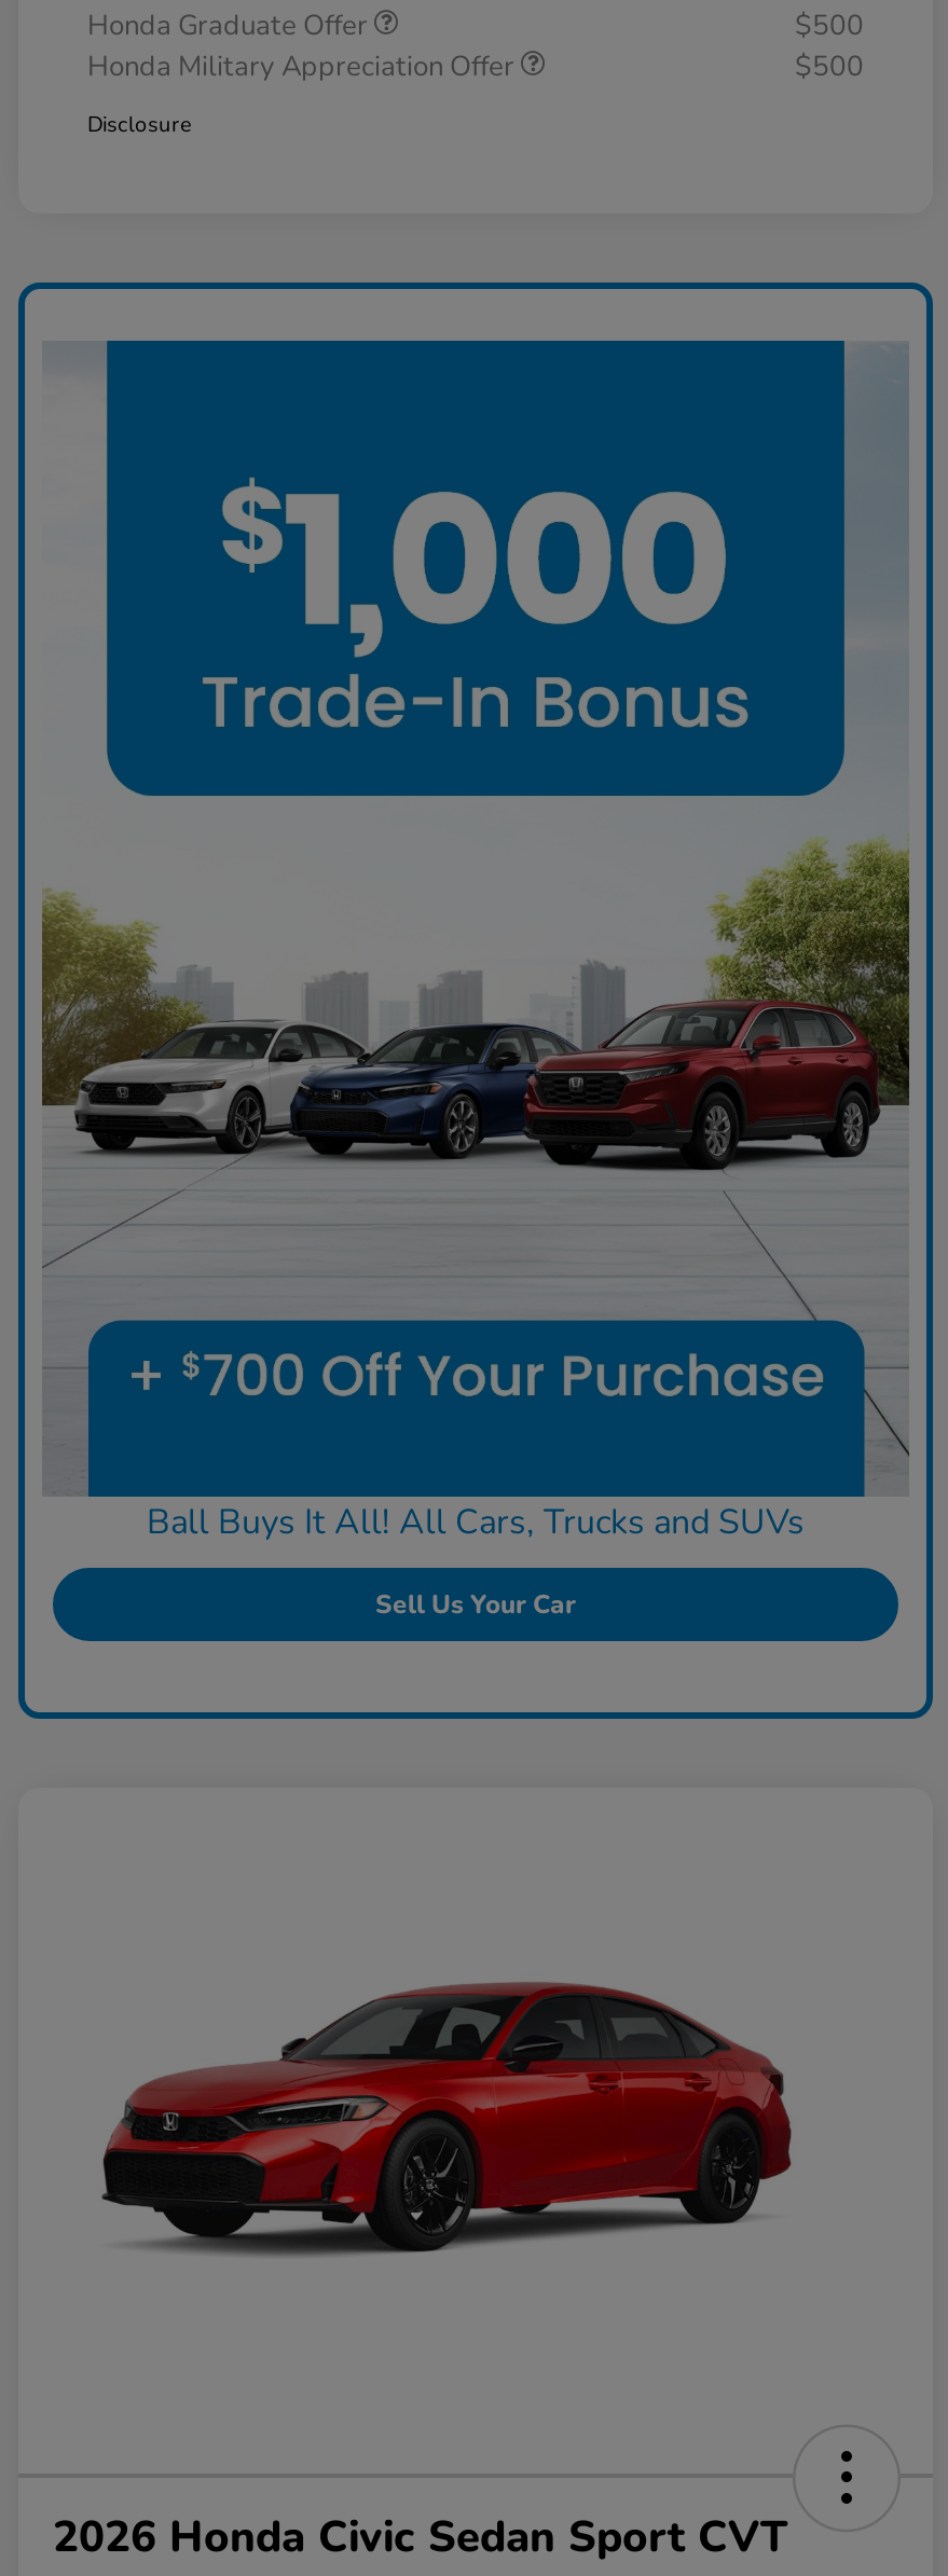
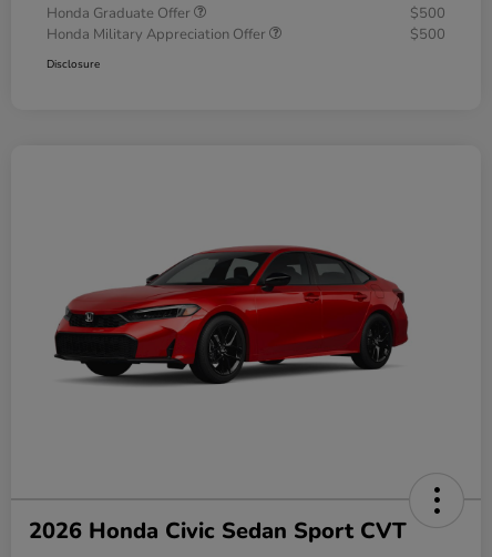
[16,280,935,1721] [image] | Ball Buys It All! All Cars, Trucks and SUVs | Sell Us Your Car -> none

